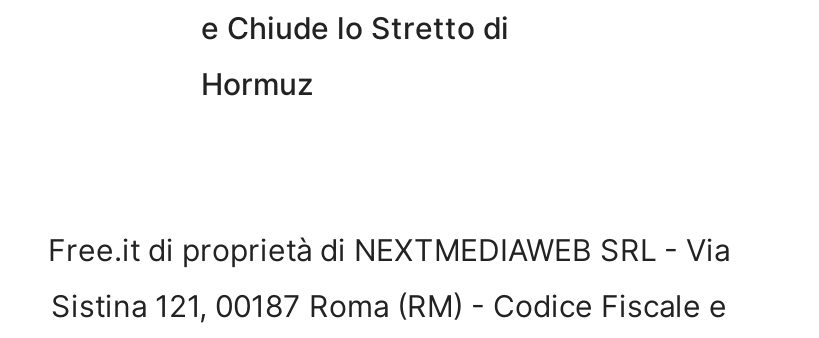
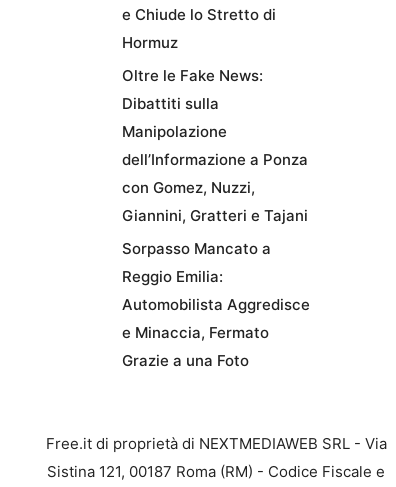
none -> [122,65,310,369] Oltre le Fake News: | Dibattiti sulla | Manipolazione | dell’Informazione a Ponza | con Gomez, Nuzzi, | Giannini, Gratteri e Tajani | Sorpasso Mancato a | Reggio Emilia: | Automobilista Aggredisce | e Minaccia, Fermato | Grazie a una Foto

